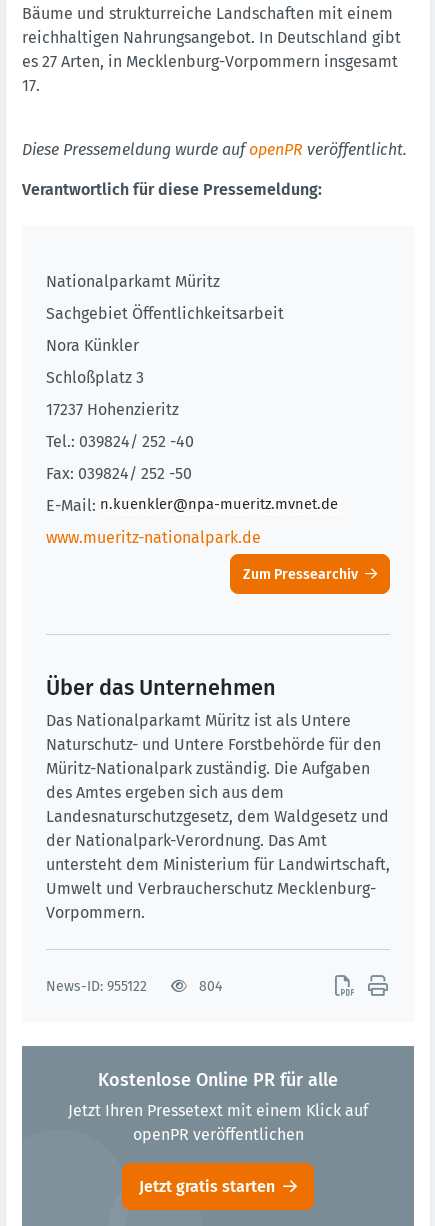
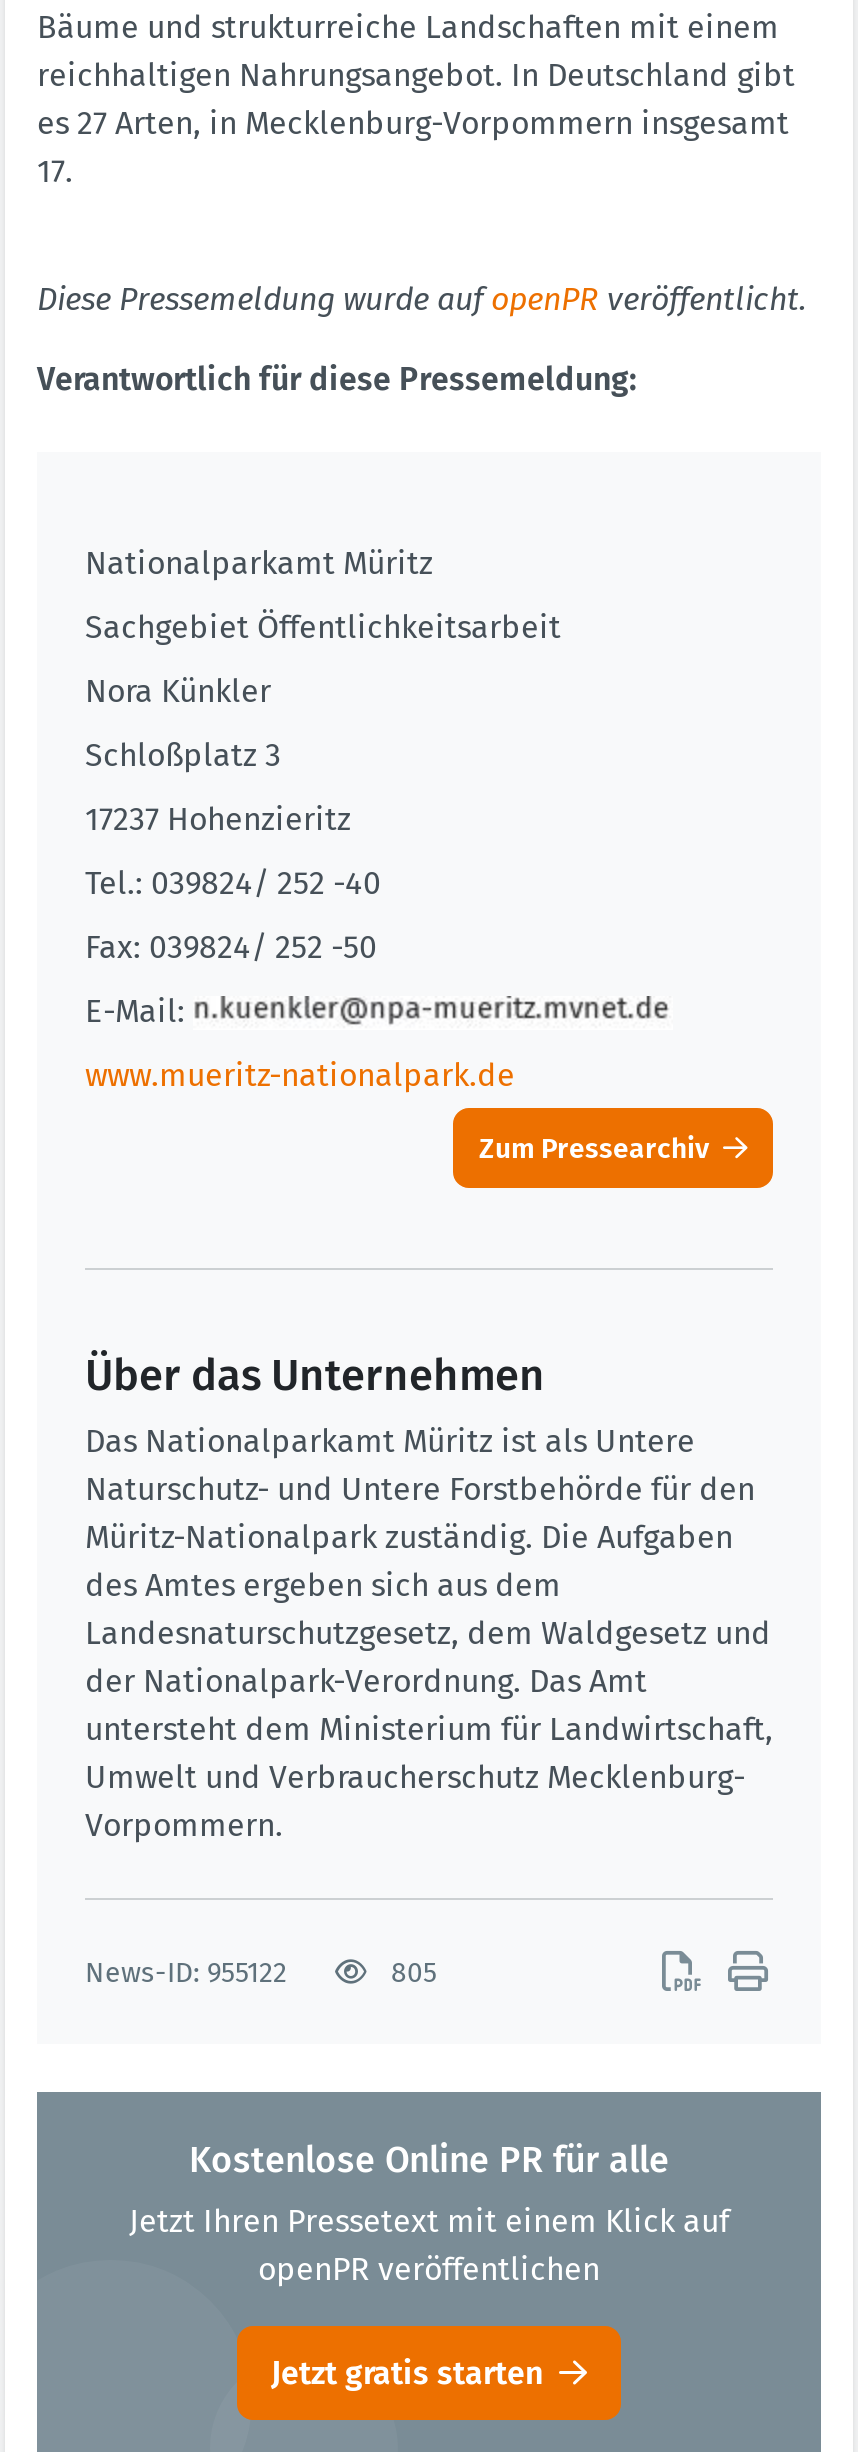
[195,978,222,995] 804 -> [383,1956,437,1990] 805

